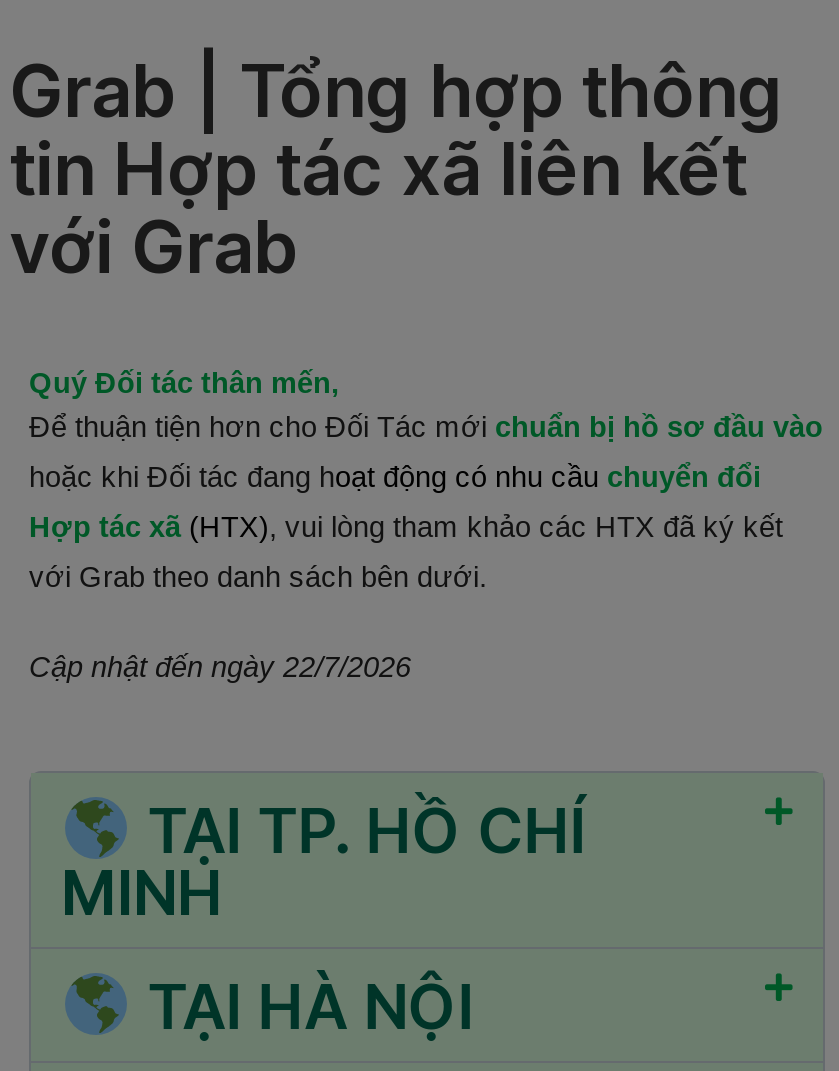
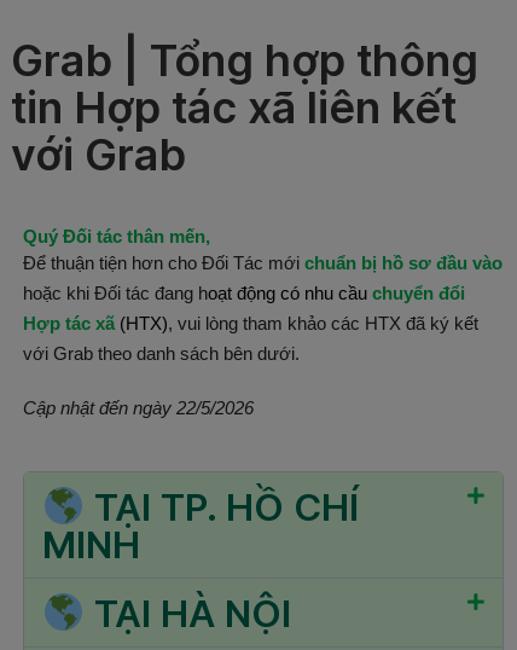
[29,652,411,684] Cập nhật đến ngày 22/7/2026 -> [23,399,254,418] Cập nhật đến ngày 22/5/2026

